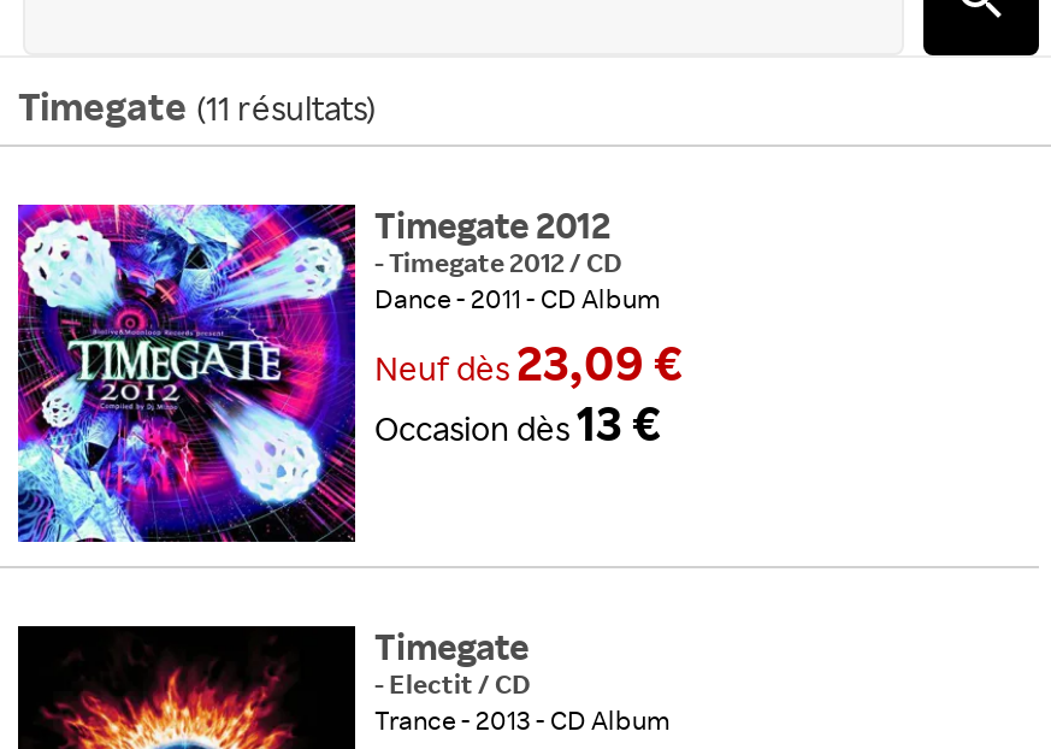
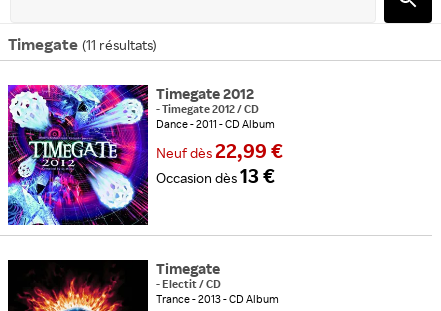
[374,332,683,393] Neufdès23,09 € -> [156,138,283,163] Neufdès22,99 €

